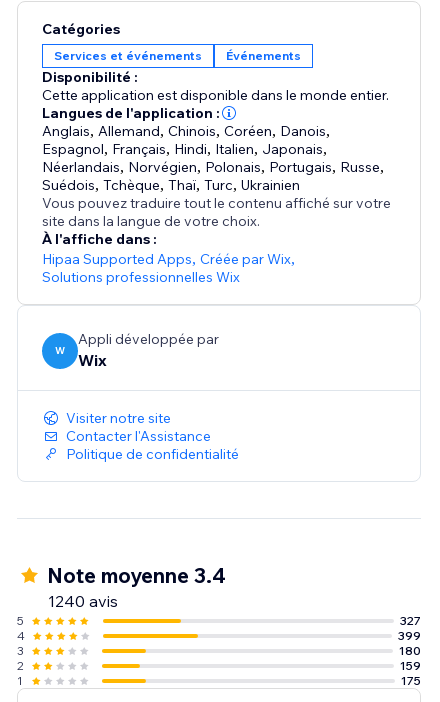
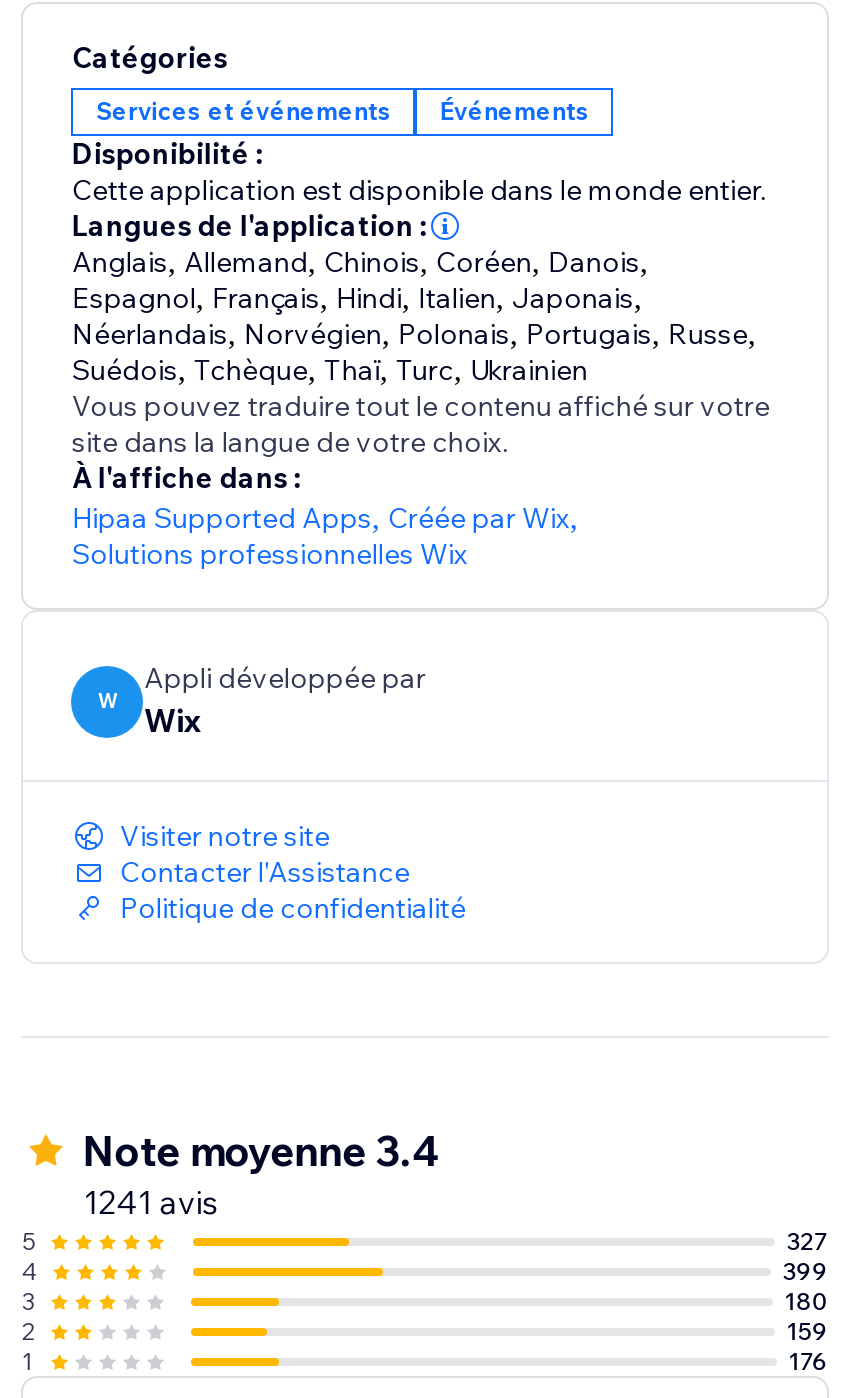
[48,591,118,611] 1240 avis -> [84,1182,218,1222] 1241 avis
[401,673,421,688] 175 -> [788,1346,828,1376] 176

